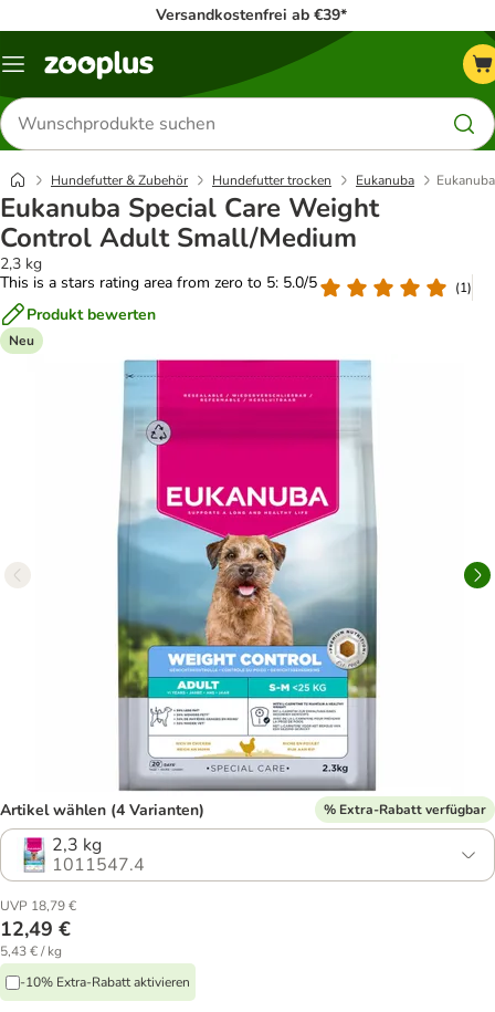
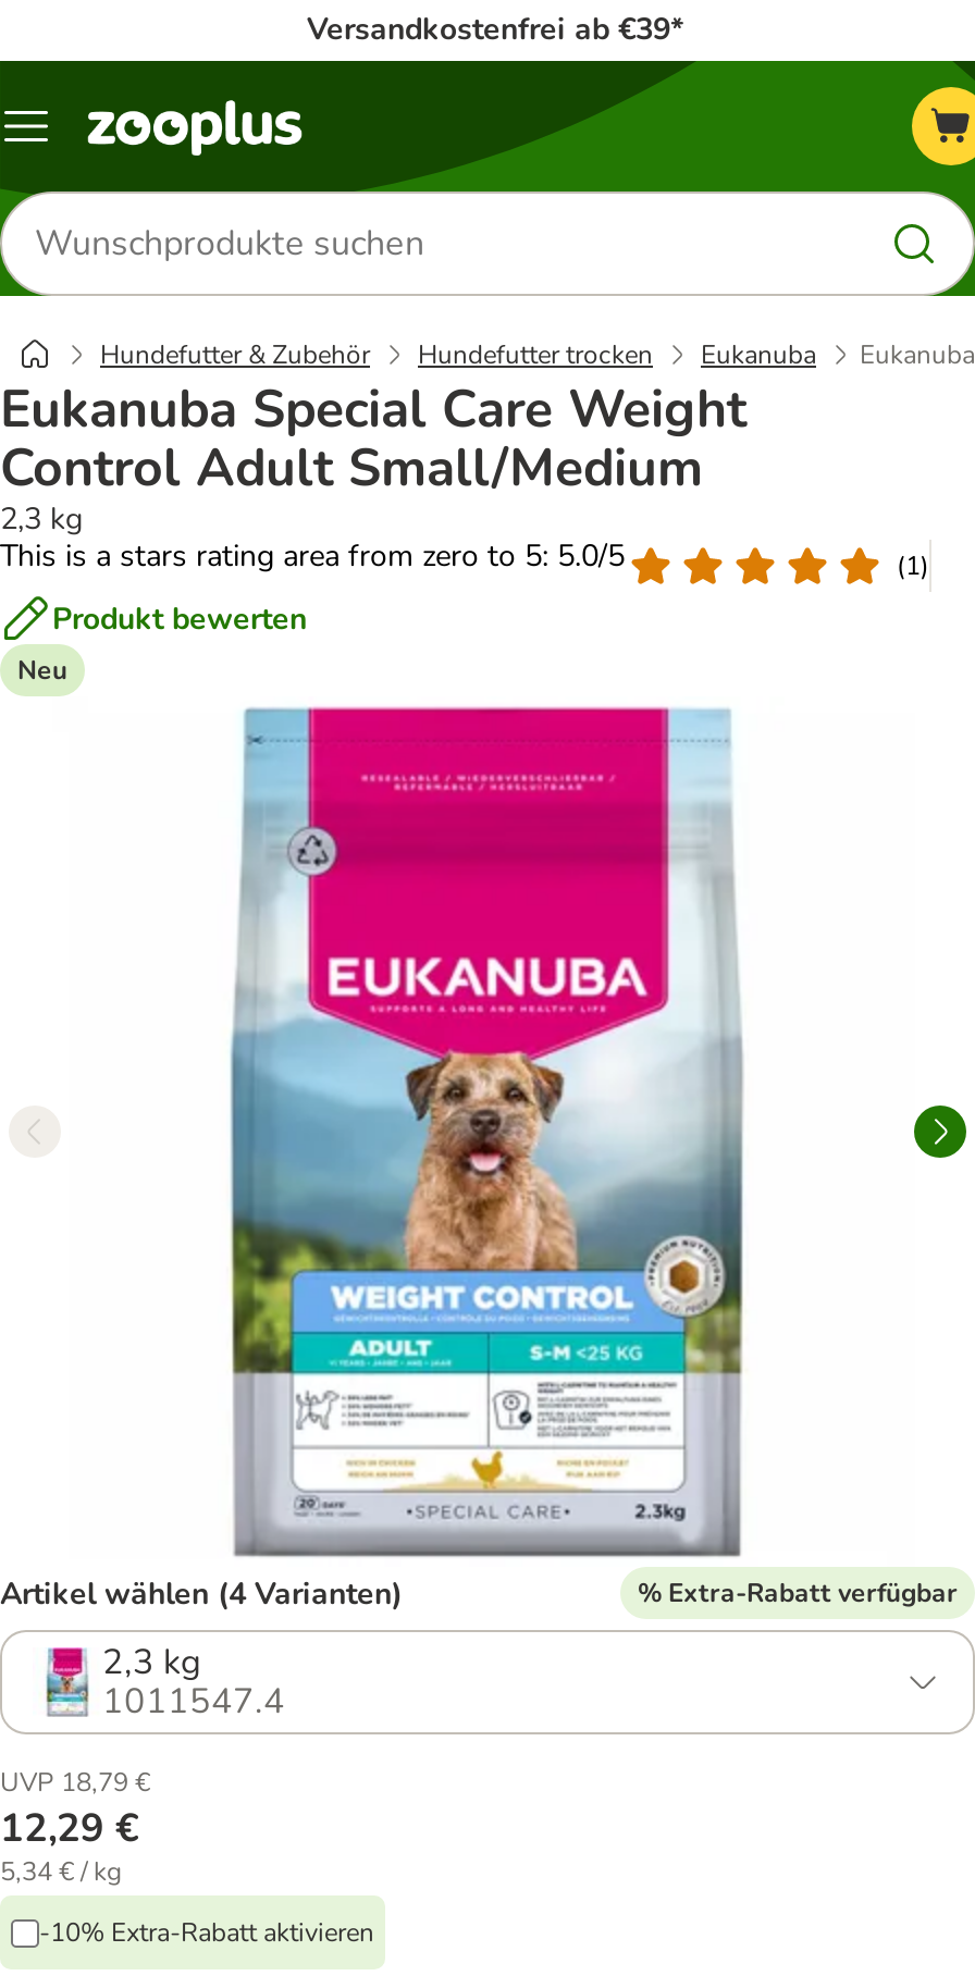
[0,916,71,942] 12,49 € -> [0,1802,139,1854] 12,29 €
[0,942,62,960] 5,43 € / kg -> [0,1854,122,1889] 5,34 € / kg

